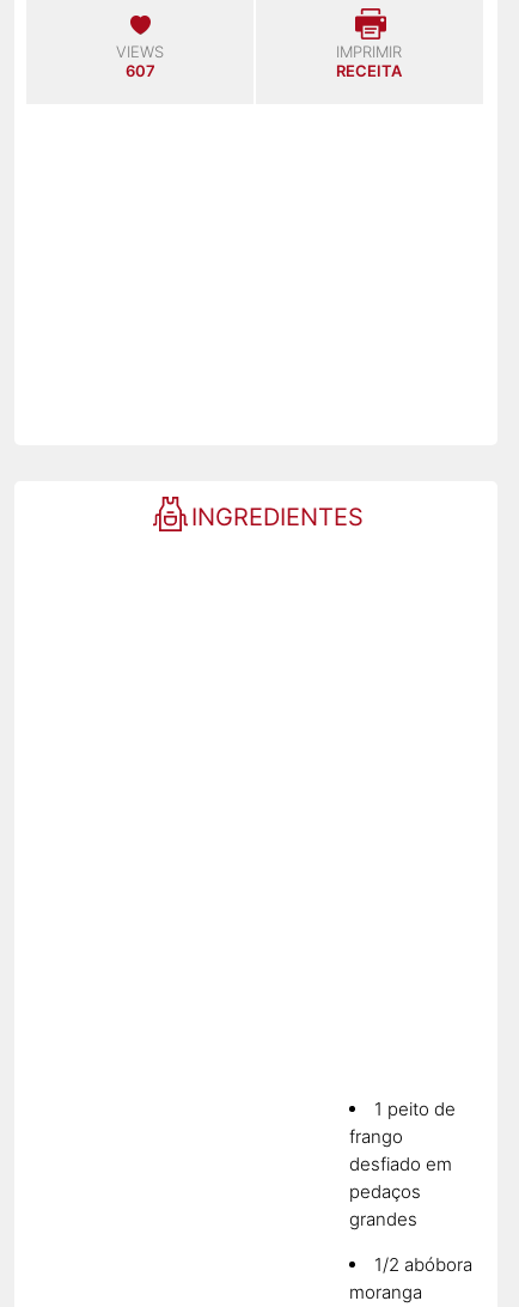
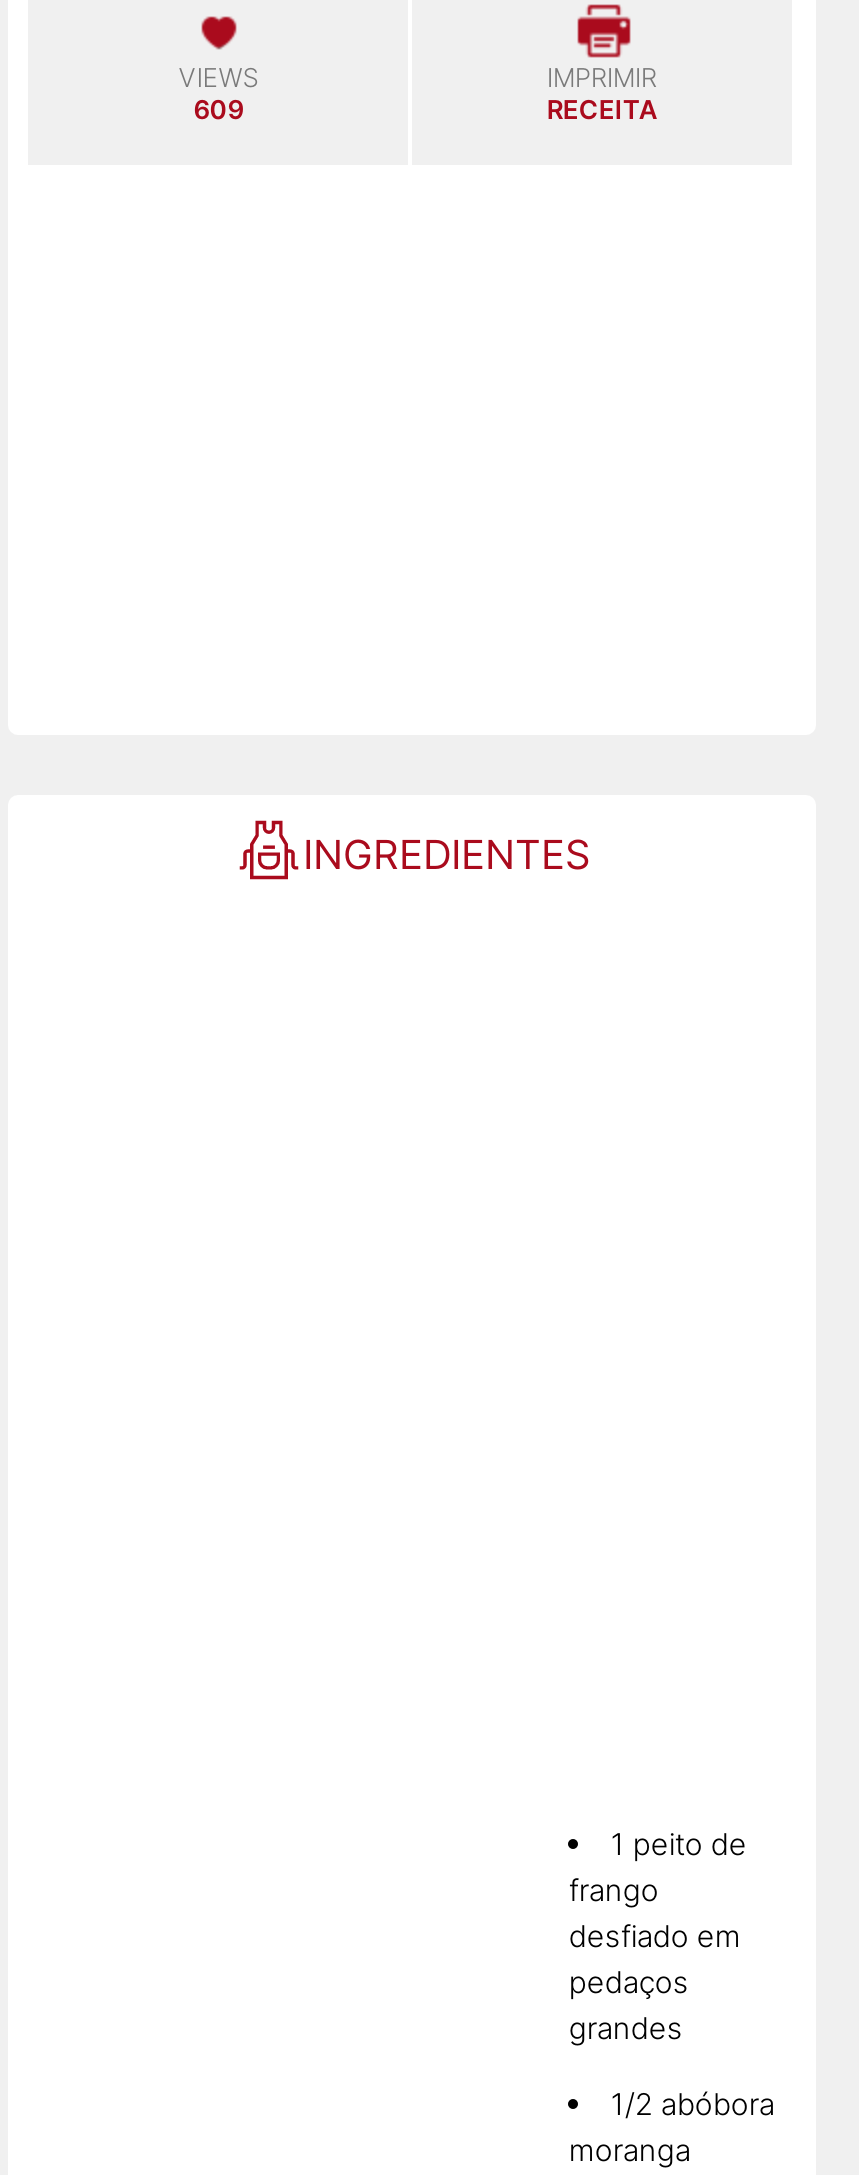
[125,61,155,81] 607 -> [193,94,243,126] 609

